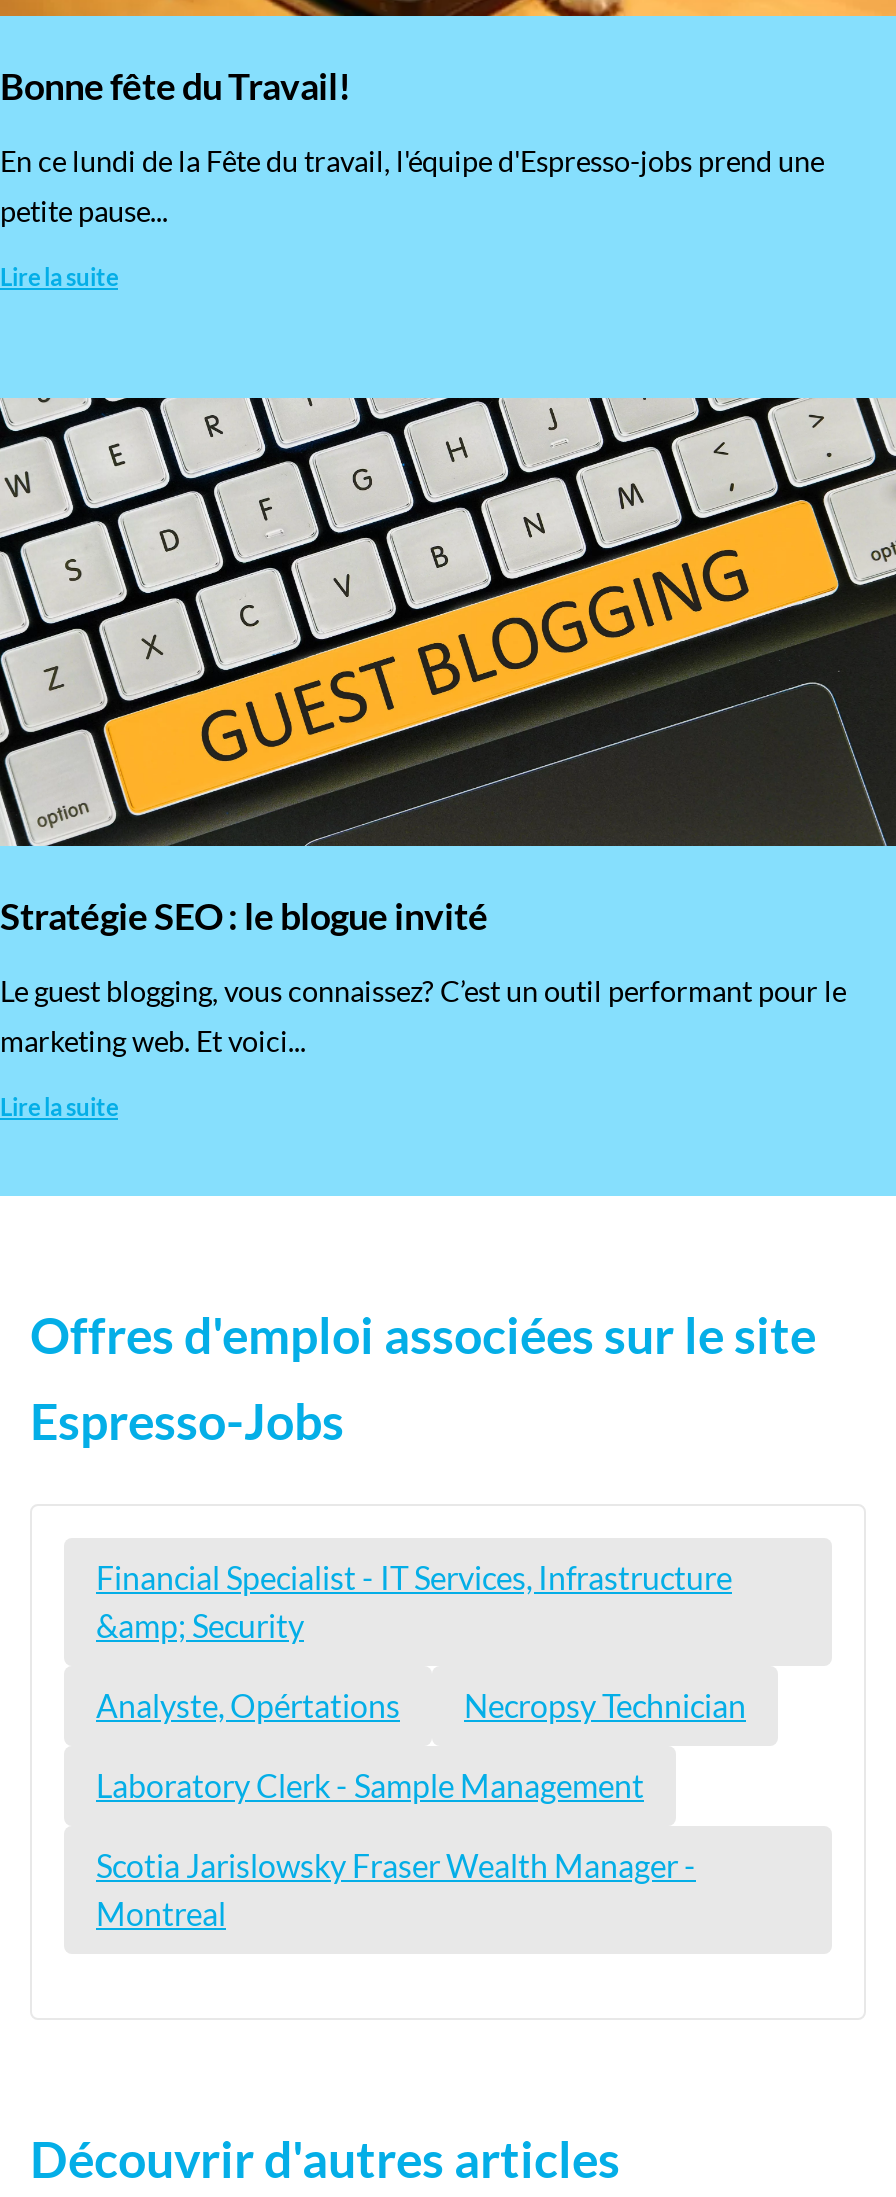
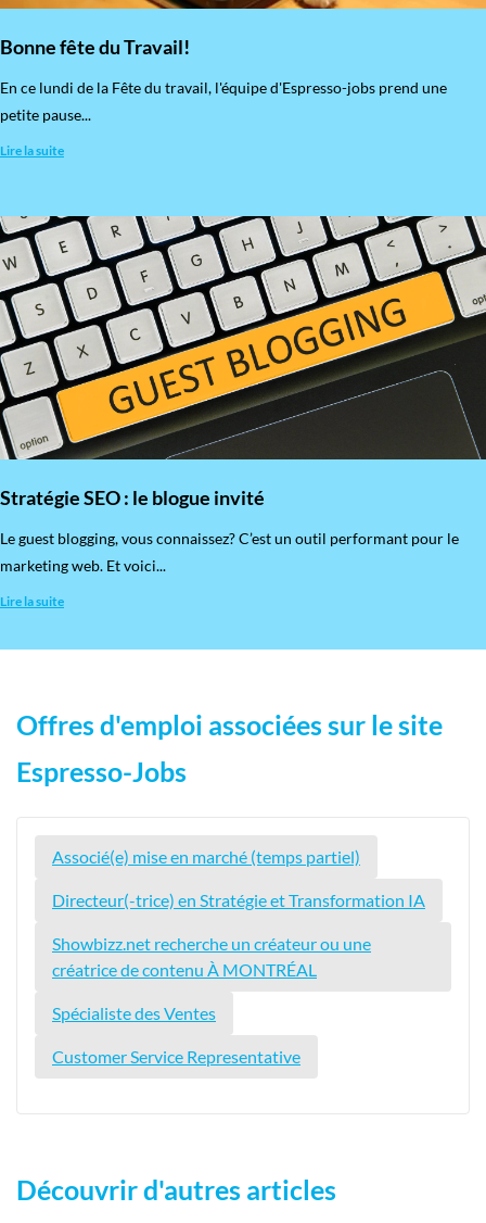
[96,1558,746,1932] Financial Specialist - IT Services, Infrastructure | &amp; Security | Analyste, Opértations | Necropsy Technician | Laboratory Clerk - Sample Management | Scotia Jarislowsky Fraser Wealth Manager - | Montreal -> [52,846,425,1066] Associé(e) mise en marché (temps partiel) | Directeur(-trice) en Stratégie et Transformation IA | Showbizz.net recherche un créateur ou une | créatrice de contenu À MONTRÉAL | Spécialiste des Ventes | Customer Service Representative

